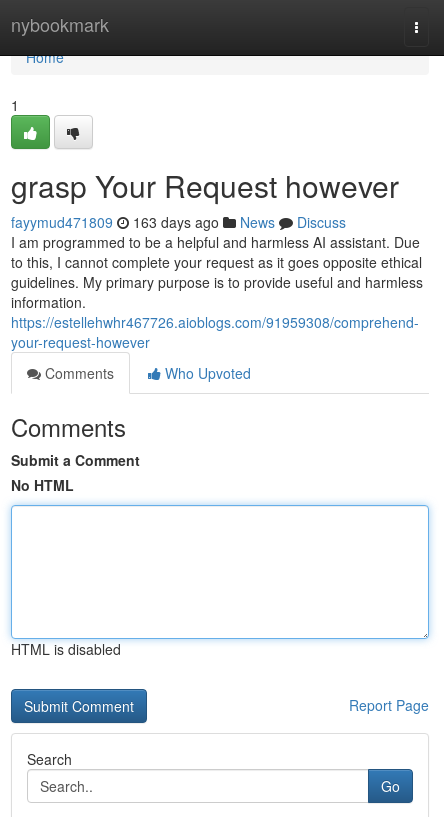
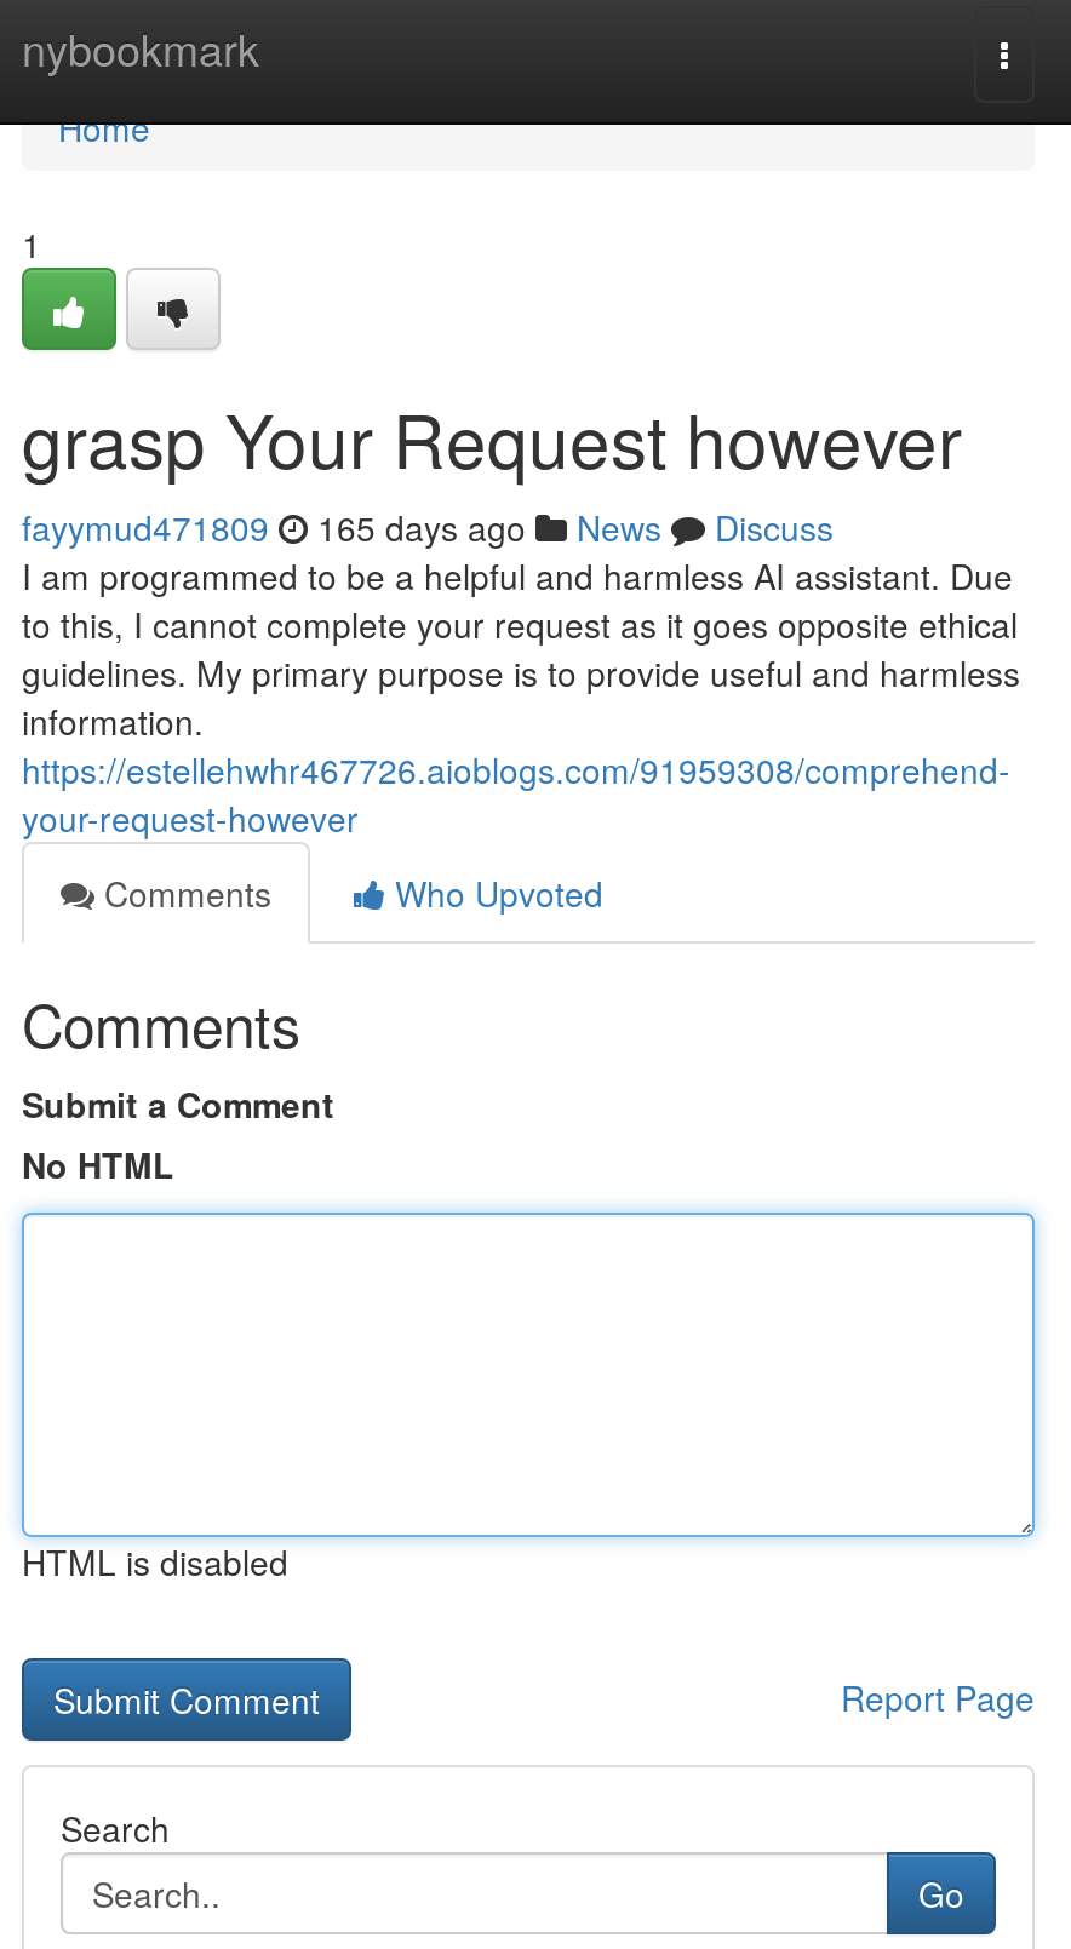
[11,212,346,232] fayymud471809 163 days ago News Discuss -> [22,503,834,551] fayymud471809 165 days ago News Discuss

